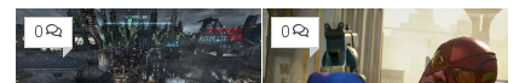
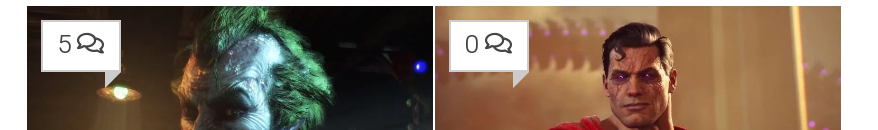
[34,20,42,44] 0 -> [57,26,71,66] 5

